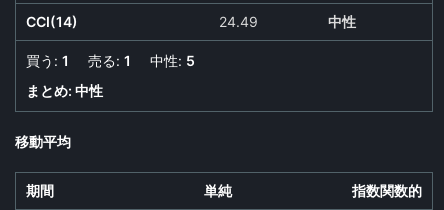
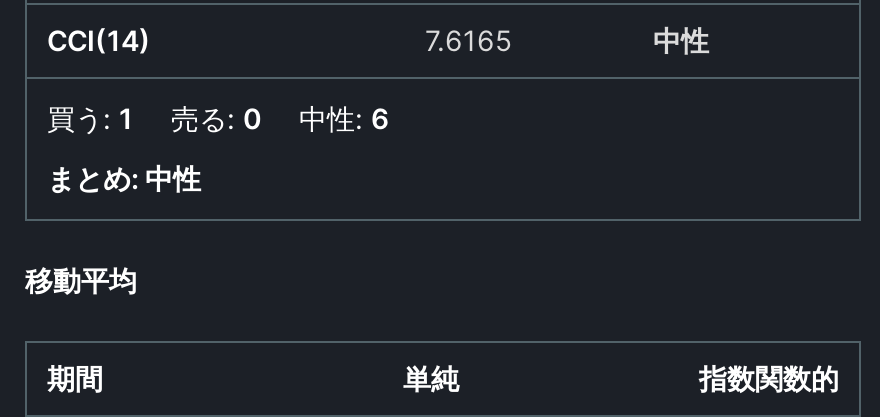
[219,12,258,29] 24.49 -> [425,22,513,56] 7.6165
[88,51,131,68] 売る: 1 -> [171,100,261,134] 売る: 0
[150,51,195,68] 中性: 5 -> [299,100,389,134] 中性: 6

